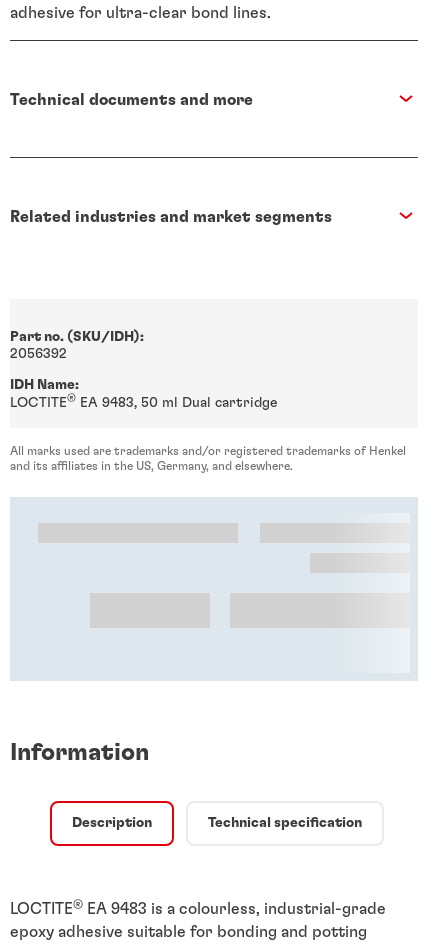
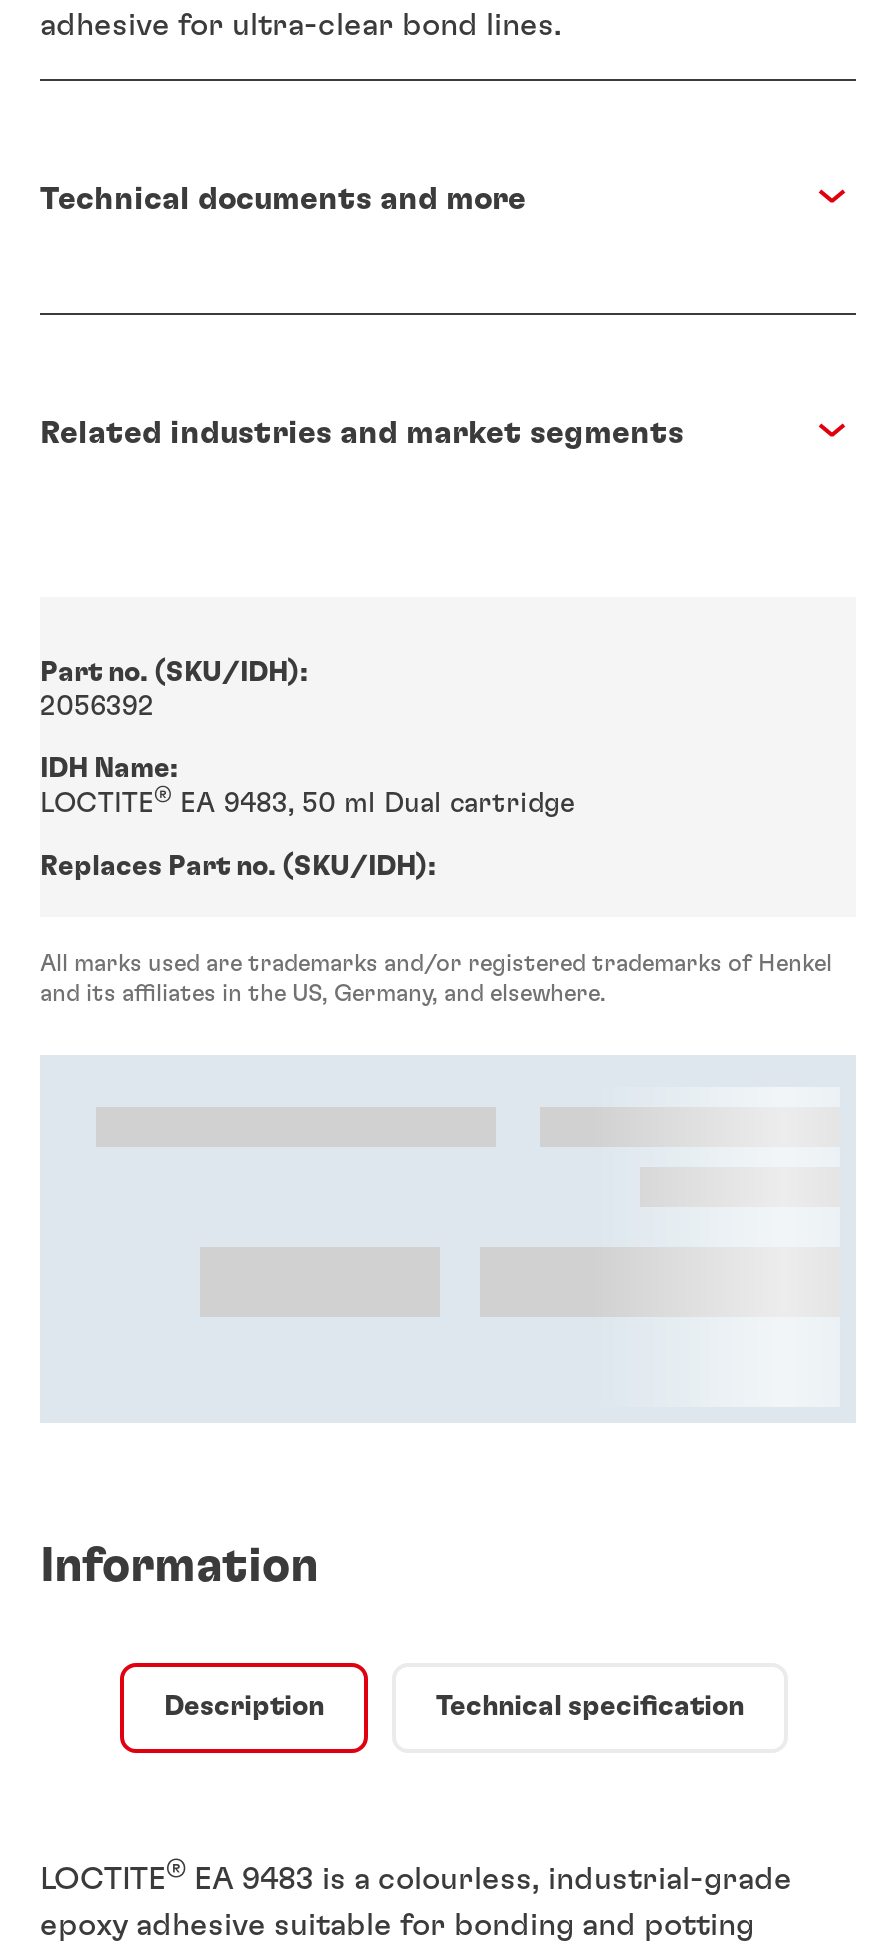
none -> [40,853,436,881] Replaces Part no. (SKU/IDH):

